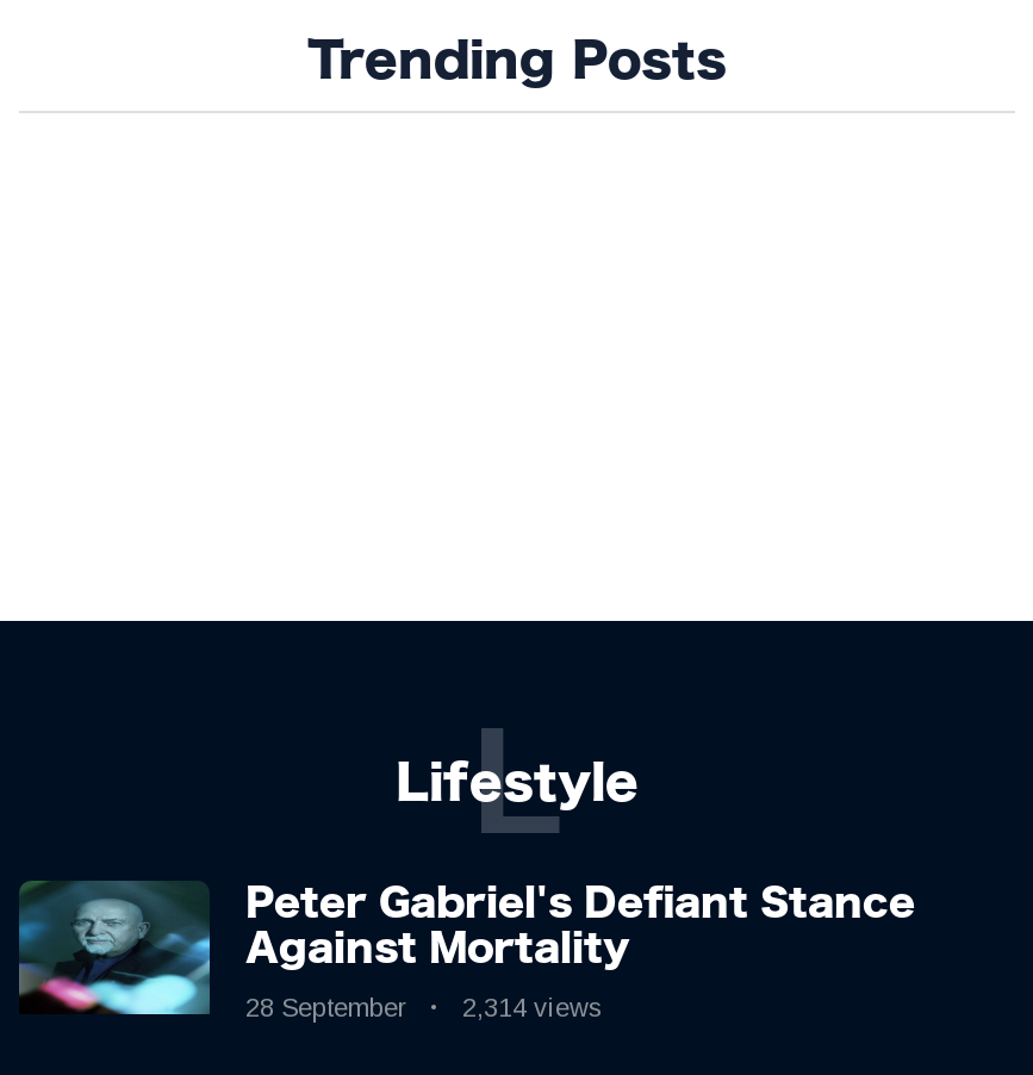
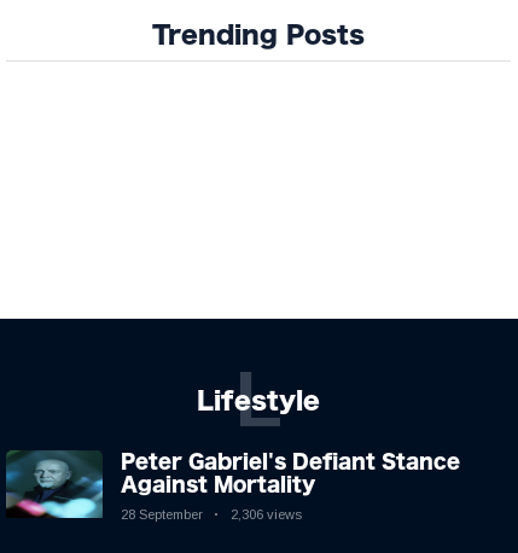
[245,993,603,1021] 28 September 2,314 views -> [121,507,302,522] 28 September 2,306 views

